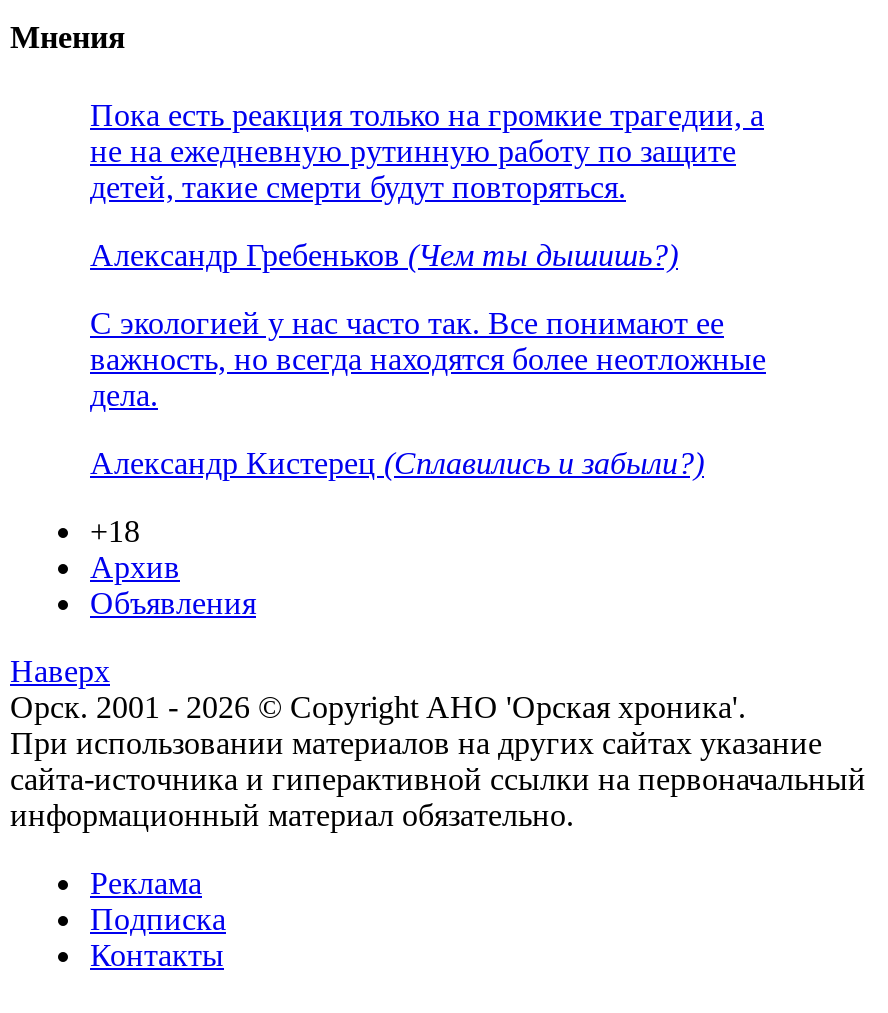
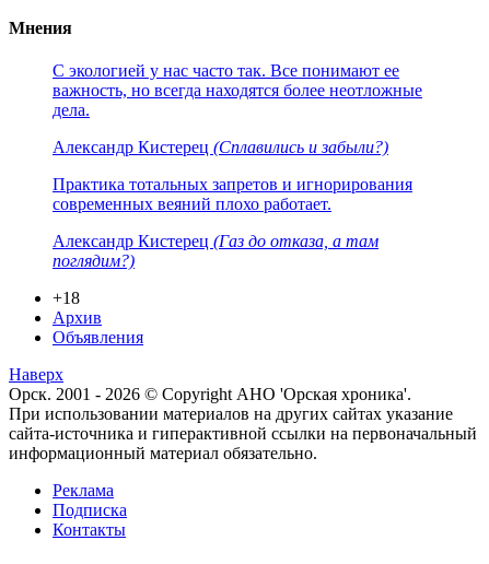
[90,98,764,272] Пока есть реакция только на громкие трагедии, а | не на ежедневную рутинную работу по защите | детей, такие смерти будут повторяться. | Александр Гребеньков (Чем ты дышишь?) -> none
moved [90,306,766,480] -> [53,61,422,156]: С экологией у нас часто так. Все понимают ее | важность, но всегда находятся более неотложные | дела. | Александр Кистерец (Сплавились и забыли?)
none -> [53,175,412,270] Практика тотальных запретов и игнорирования | современных веяний плохо работает. | Александр Кистерец (Газ до отказа, а там | поглядим?)

